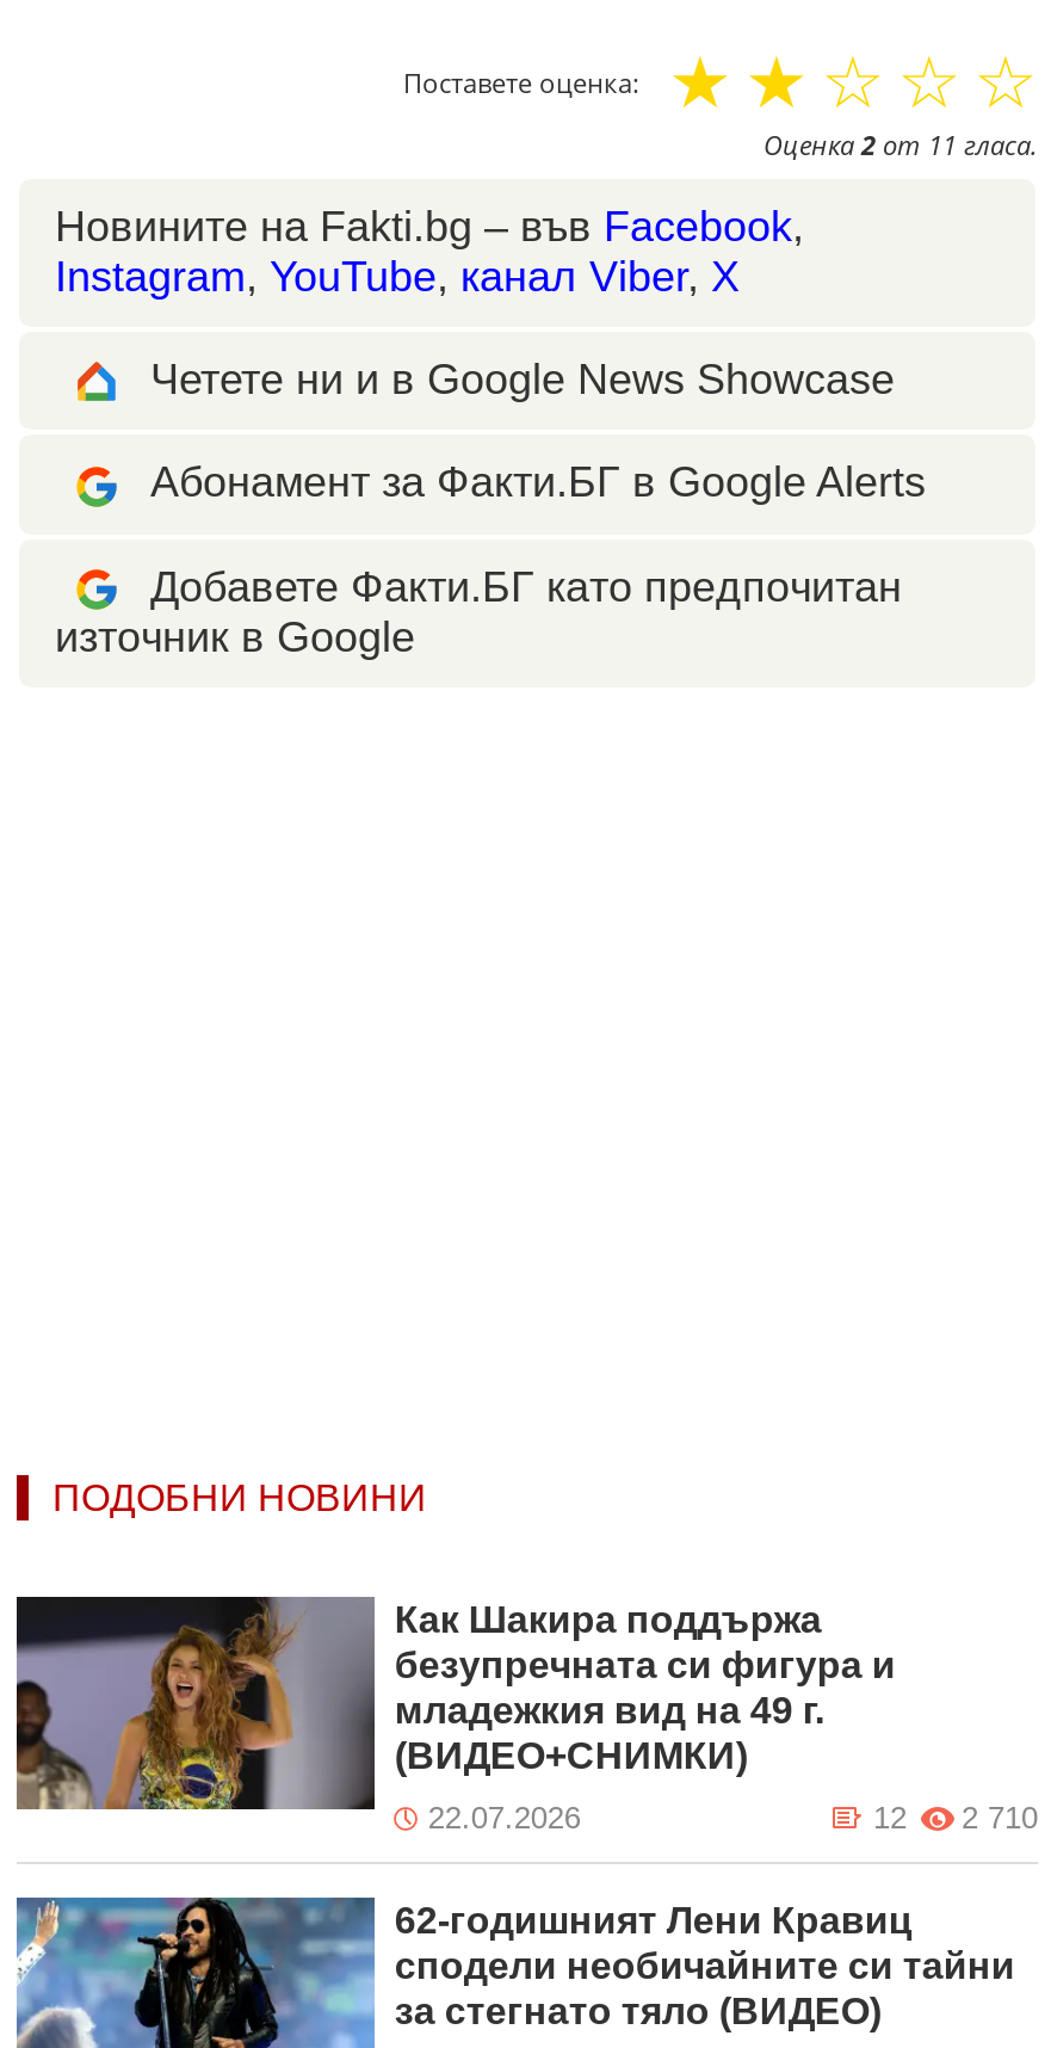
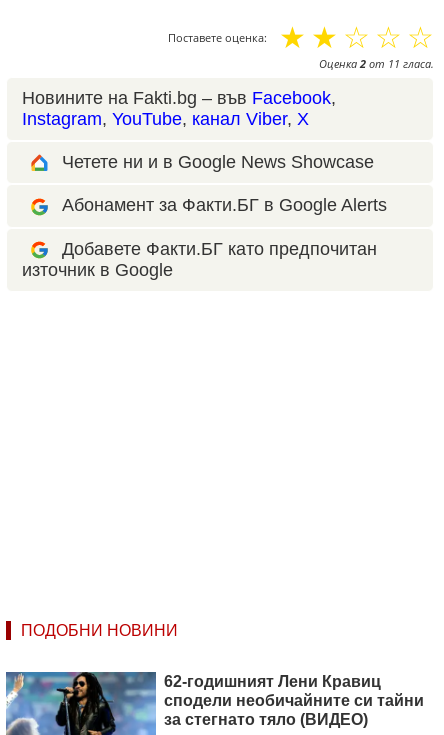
[14,1594,1038,1835] [image] | Как Шакира поддържа | безупречната си фигура и | младежкия вид на 49 г. | (ВИДЕО+СНИМКИ) | 22.07.2026 | 2 710 | 12 -> none

